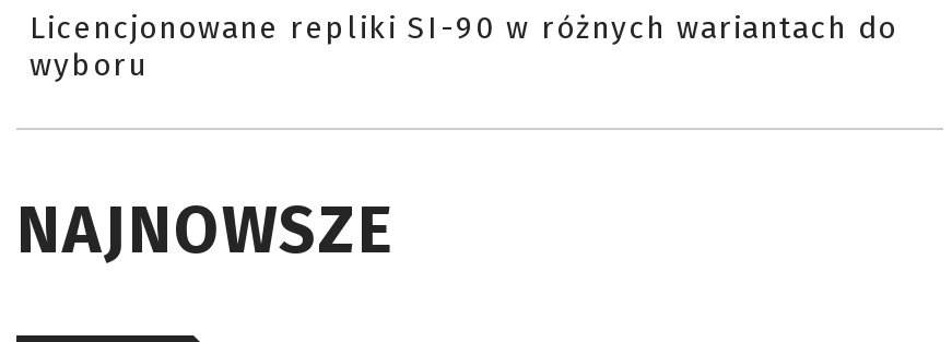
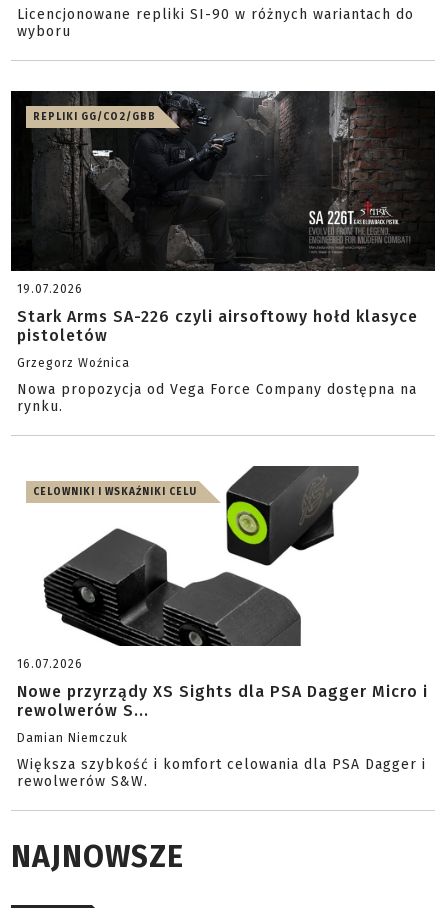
none -> [10,90,436,272] [image] | REPLIKI GG/CO2/GBB
none -> [17,282,418,415] 19.07.2026 | Stark Arms SA-226 czyli airsoftowy hołd klasyce | pistoletów | Grzegorz Woźnica | Nowa propozycja od Vega Force Company dostępna na | rynku.
none -> [17,657,428,790] 16.07.2026 | Nowe przyrządy XS Sights dla PSA Dagger Micro i | rewolwerów S... | Damian Niemczuk | Większa szybkość i komfort celowania dla PSA Dagger i | rewolwerów S&W.
none -> [33,465,360,647] [image] | CELOWNIKI I WSKAŹNIKI CELU

